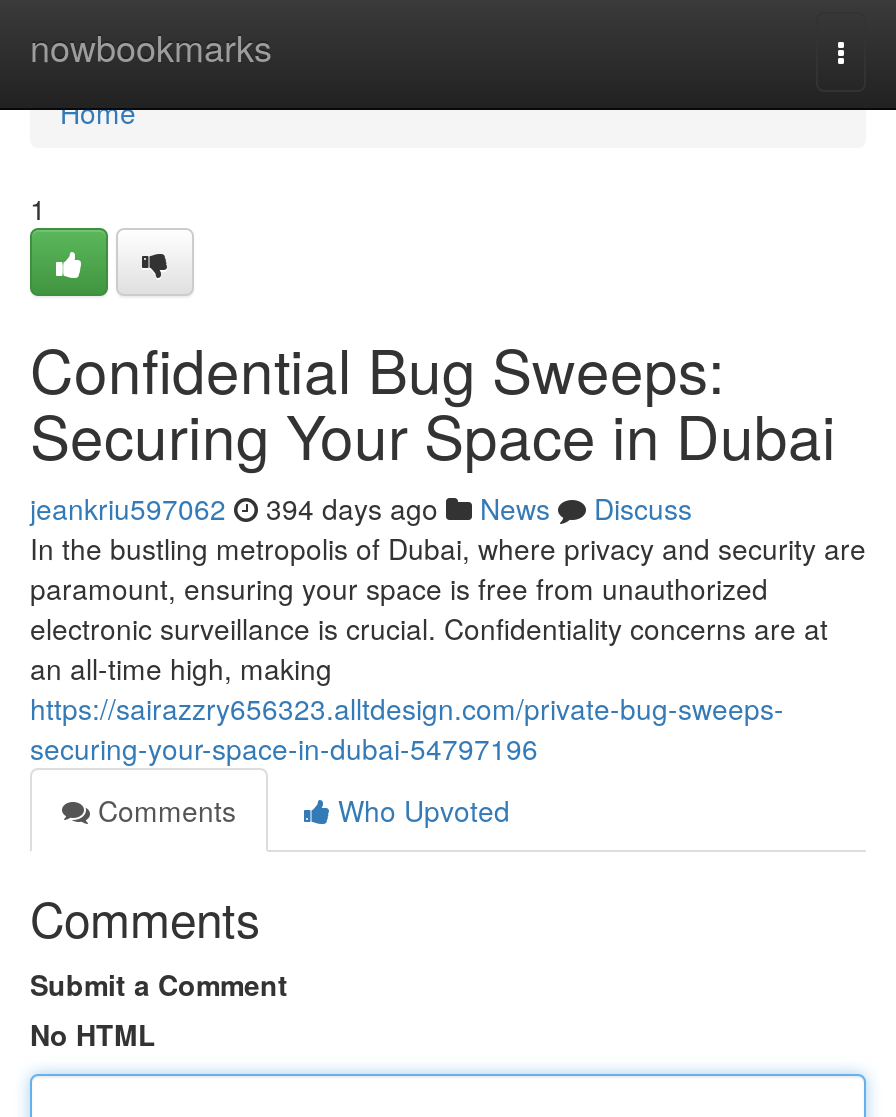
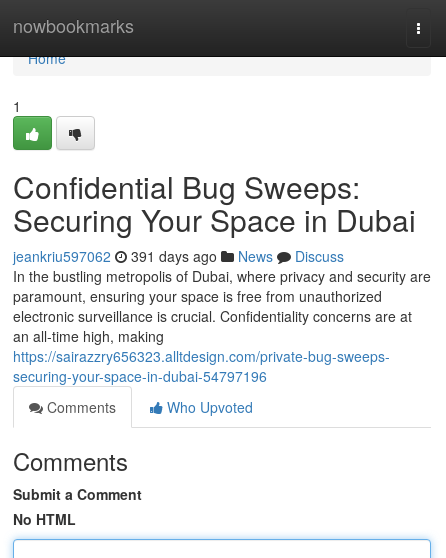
[30,488,692,528] jeankriu597062 394 days ago News Discuss -> [13,246,344,266] jeankriu597062 391 days ago News Discuss

